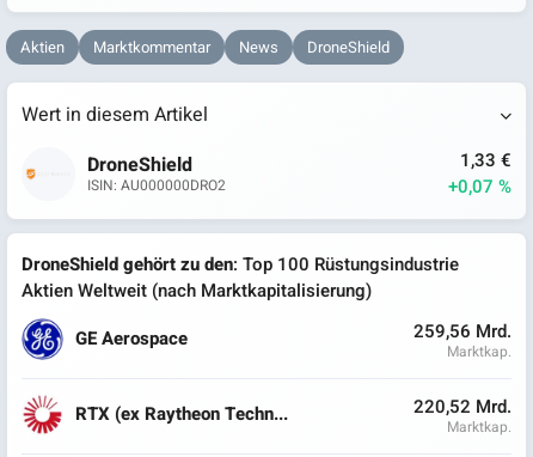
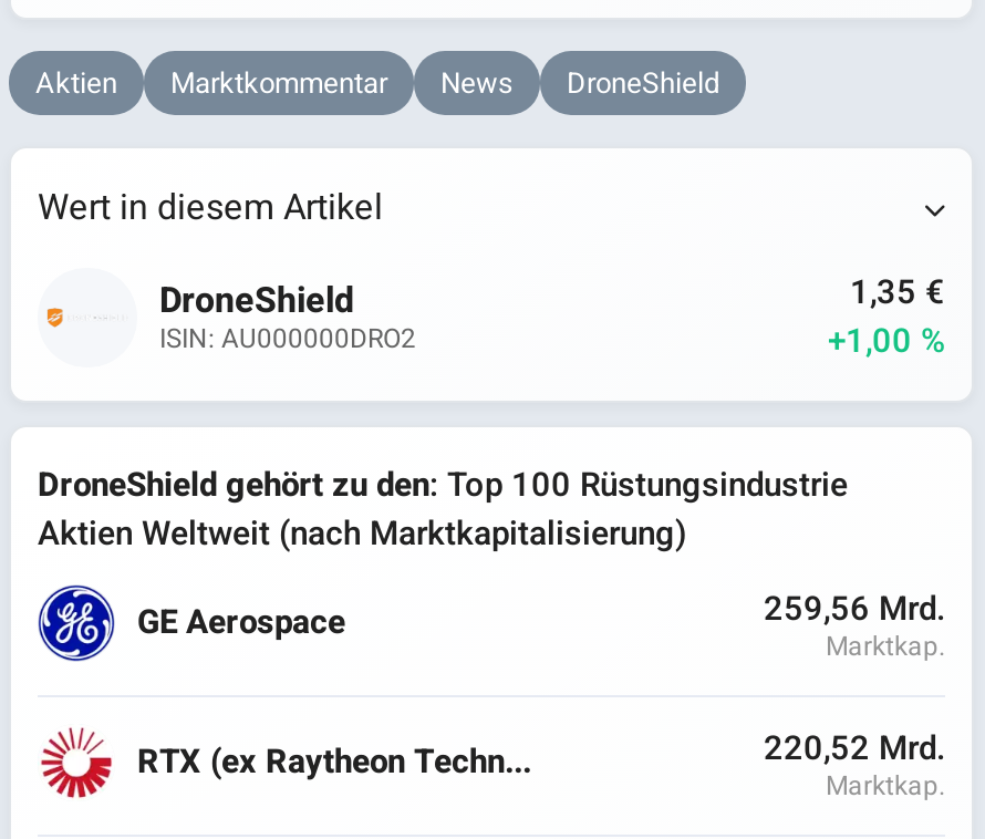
[460,147,511,174] 1,33 € -> [850,268,945,317] 1,35 €
[448,174,511,200] +0,07 % -> [828,317,945,365] +1,00 %

